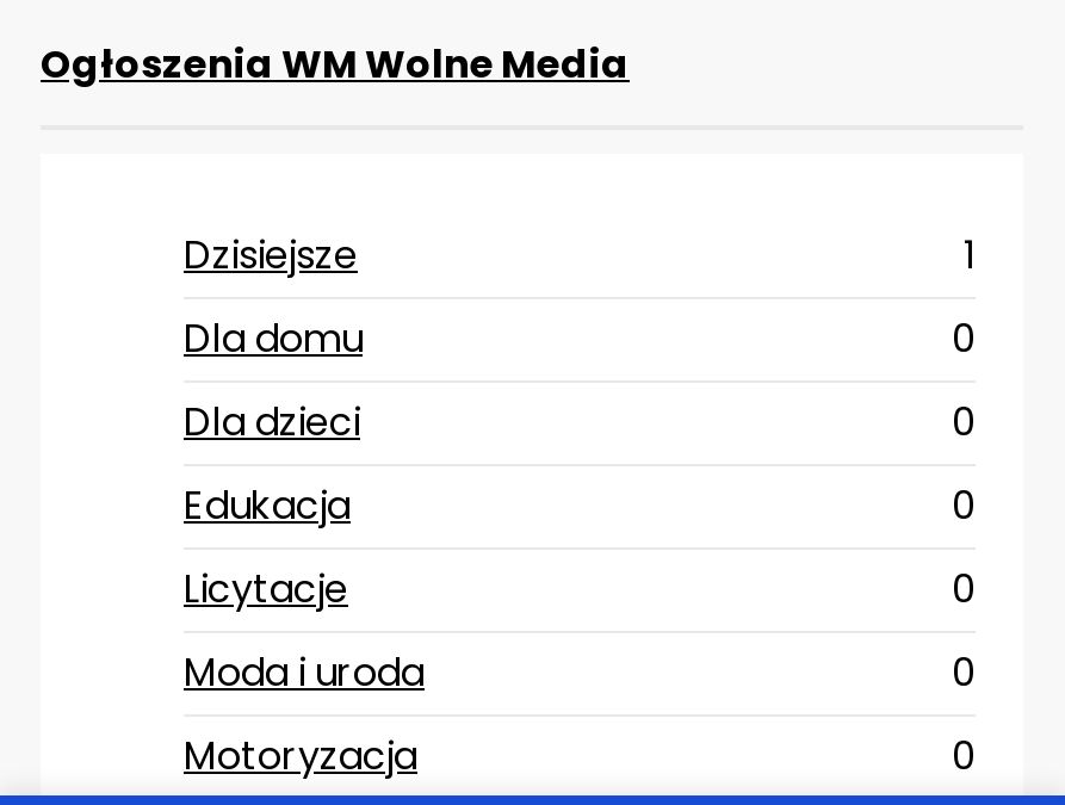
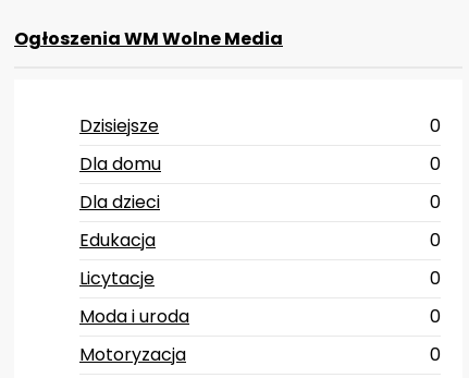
[964,229,976,284] 1 -> [430,114,441,139] 0

